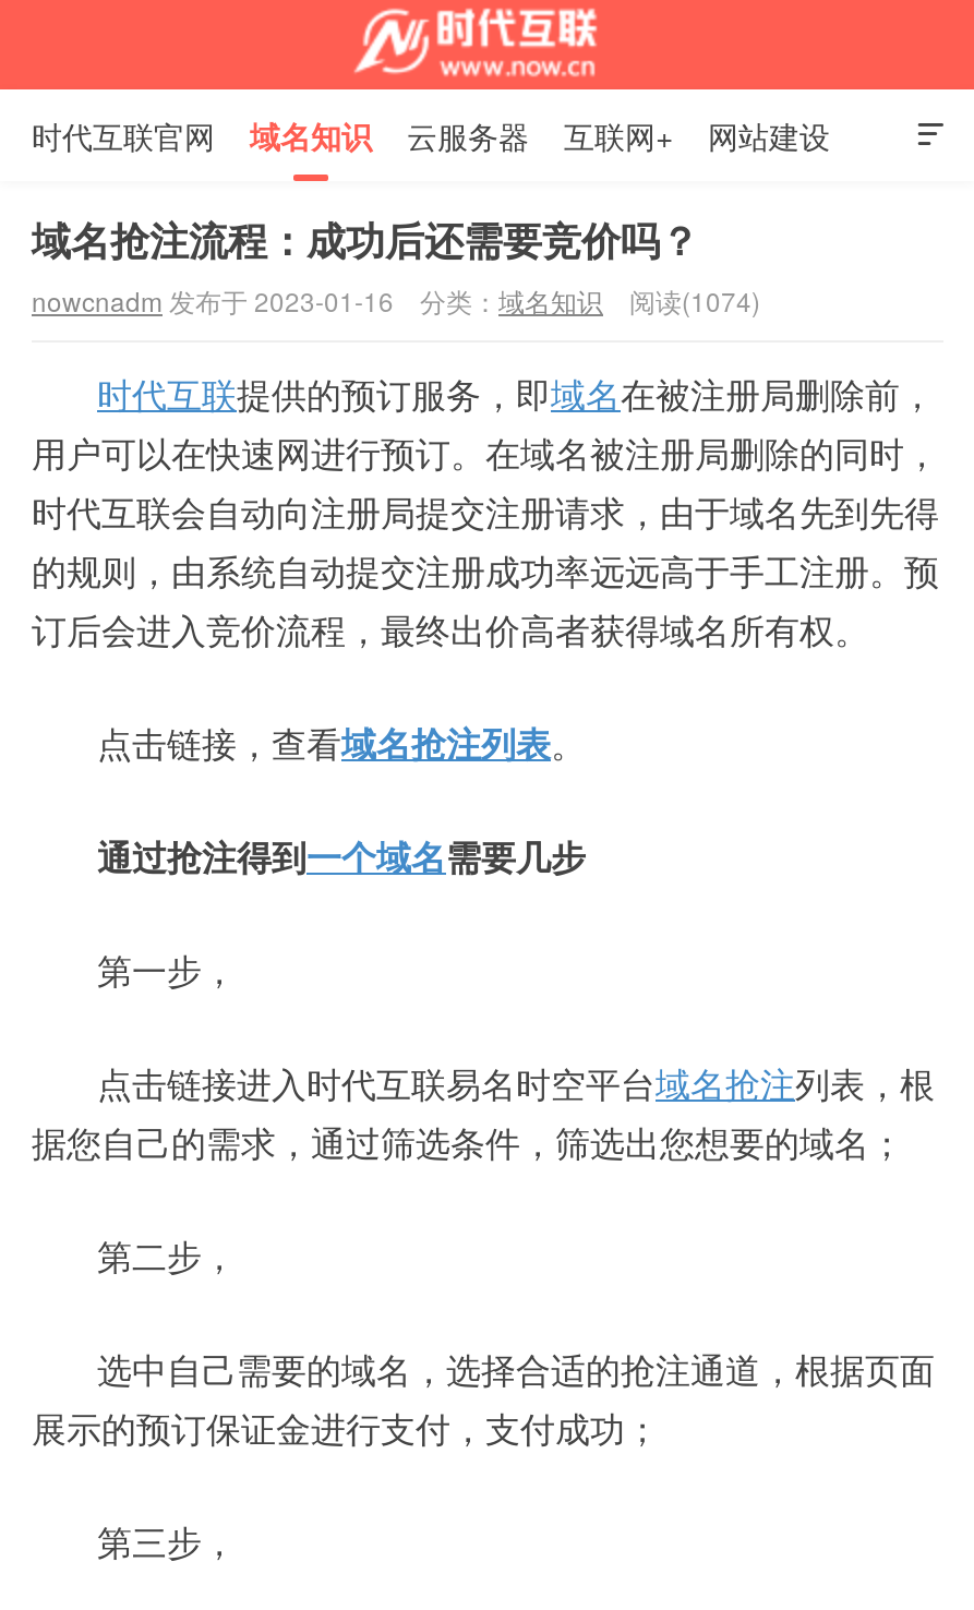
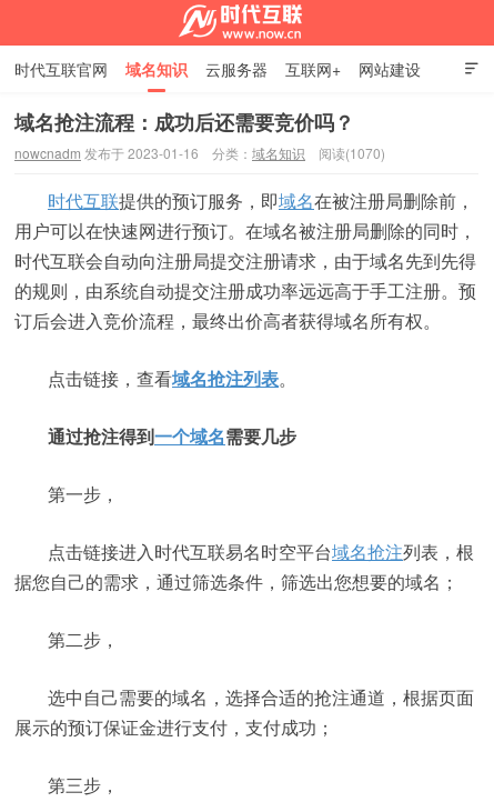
[32,281,760,319] nowcnadm发布于 2023-01-16 分类：域名知识 阅读(1074) -> [14,143,385,162] nowcnadm发布于 2023-01-16 分类：域名知识 阅读(1070)

